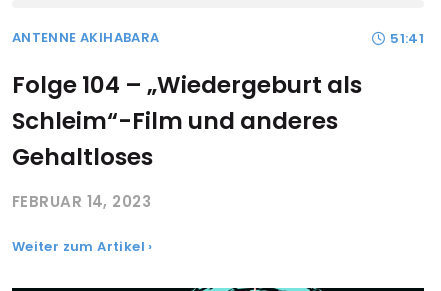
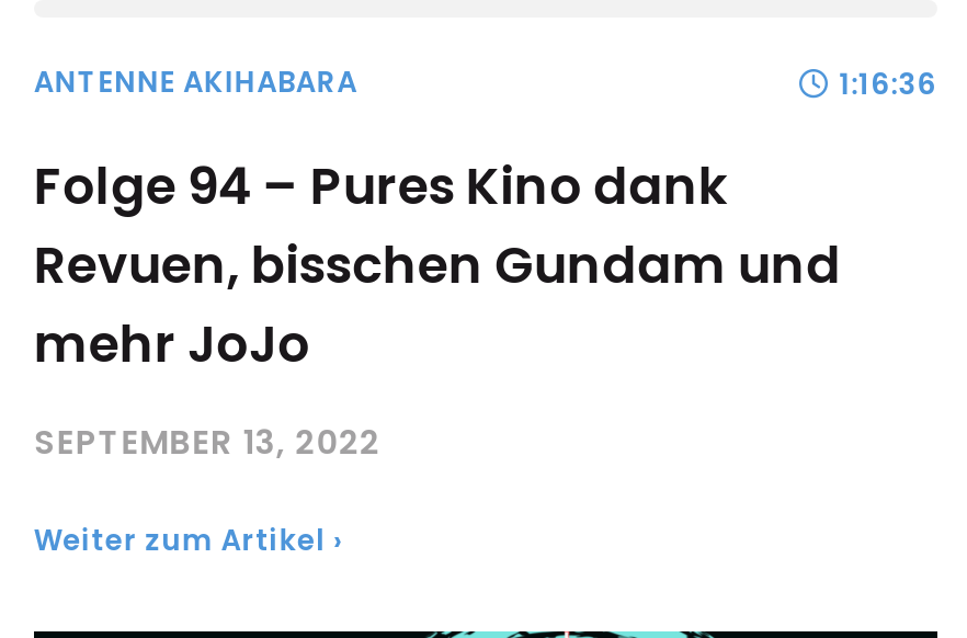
[390,29,424,48] 51:41 -> [839,64,938,106] 1:16:36
[12,69,362,173] Folge 104 – „Wiedergeburt als | Schleim“-Film und anderes | Gehaltloses -> [34,152,841,380] Folge 94 – Pures Kino dank | Revuen, bisschen Gundam und | mehr JoJo
[12,191,151,212] FEBRUAR 14, 2023 -> [34,419,380,465] SEPTEMBER 13, 2022

